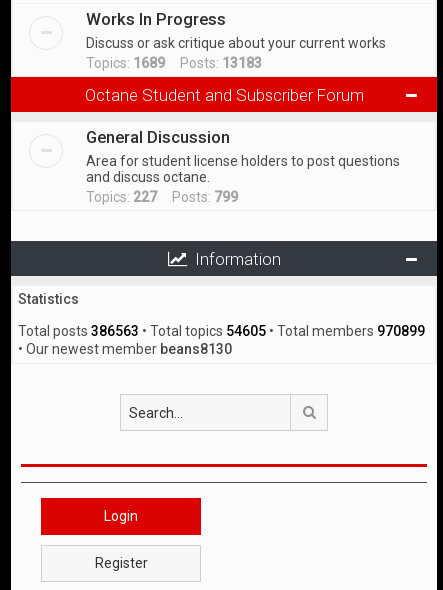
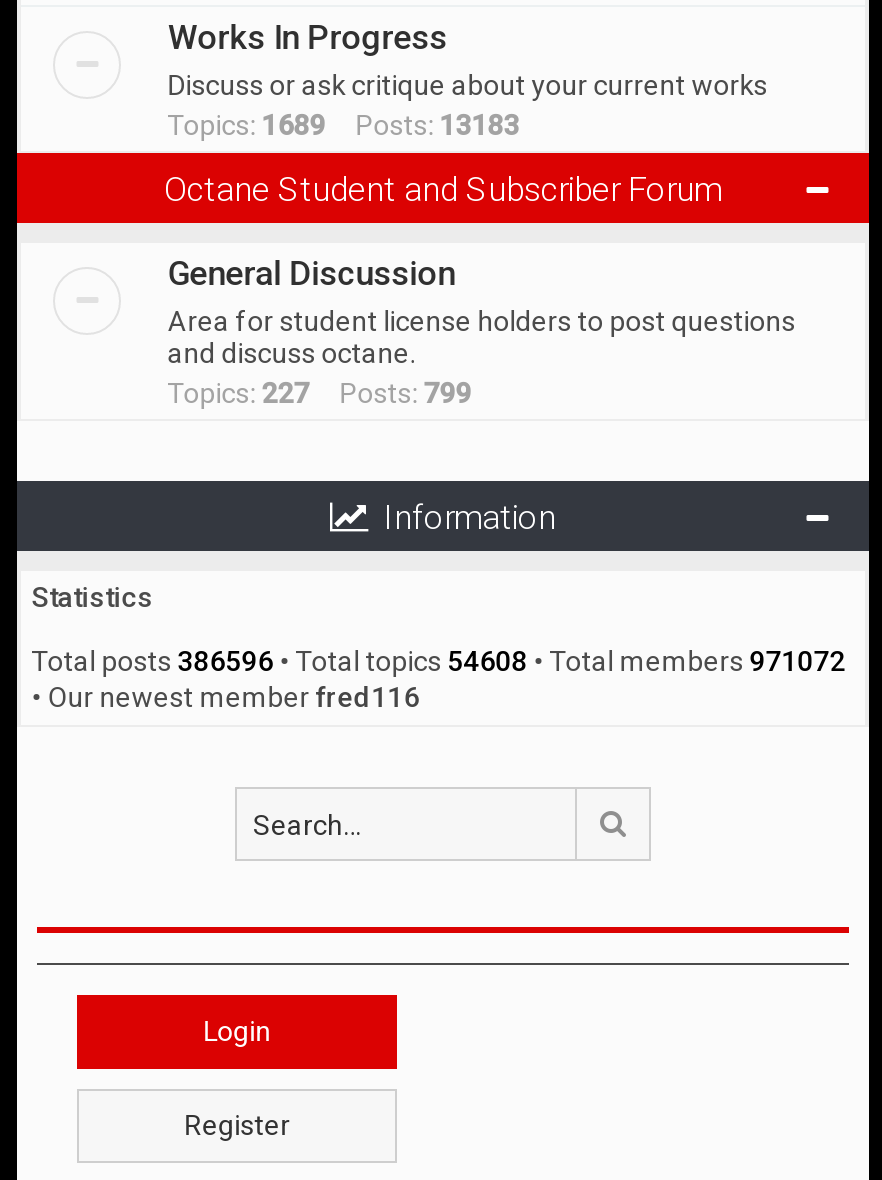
[18,323,425,339] Total posts 386563 • Total topics 54605 • Total members 970899 -> [31,645,845,677] Total posts 386596 • Total topics 54608 • Total members 971072
[18,341,232,357] • Our newest member beans8130 -> [31,681,419,713] • Our newest member fred116

